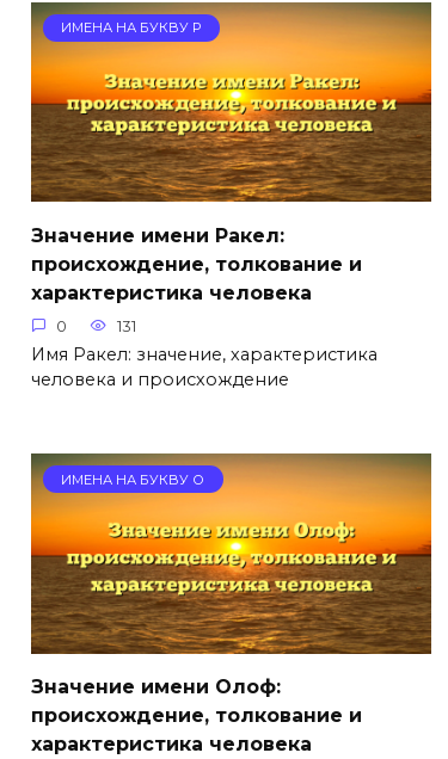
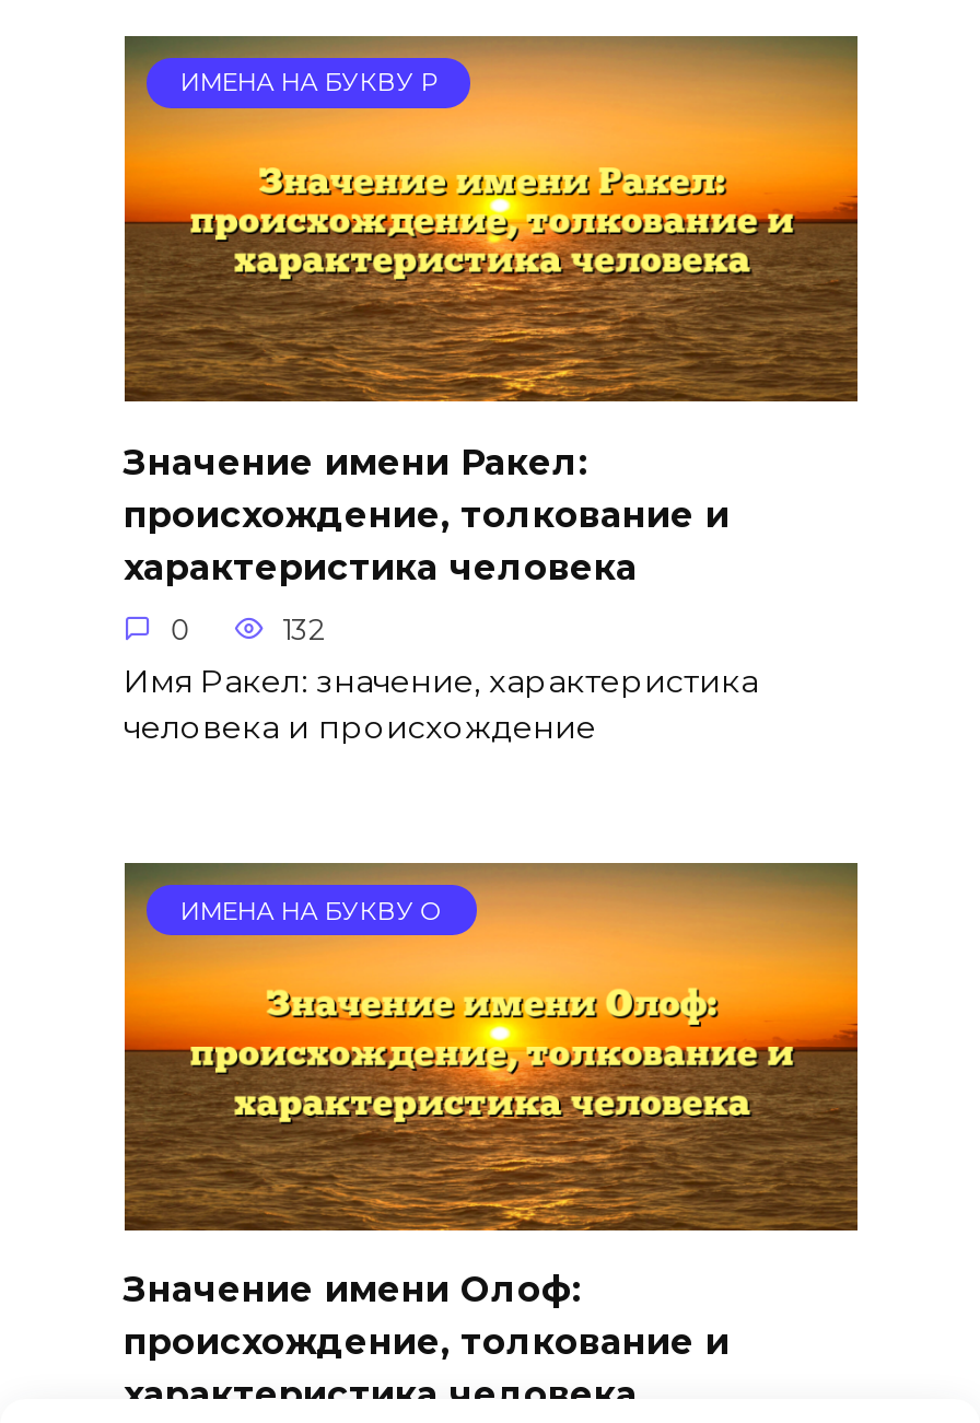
[117,317,136,335] 131 -> [282,613,324,646] 132

